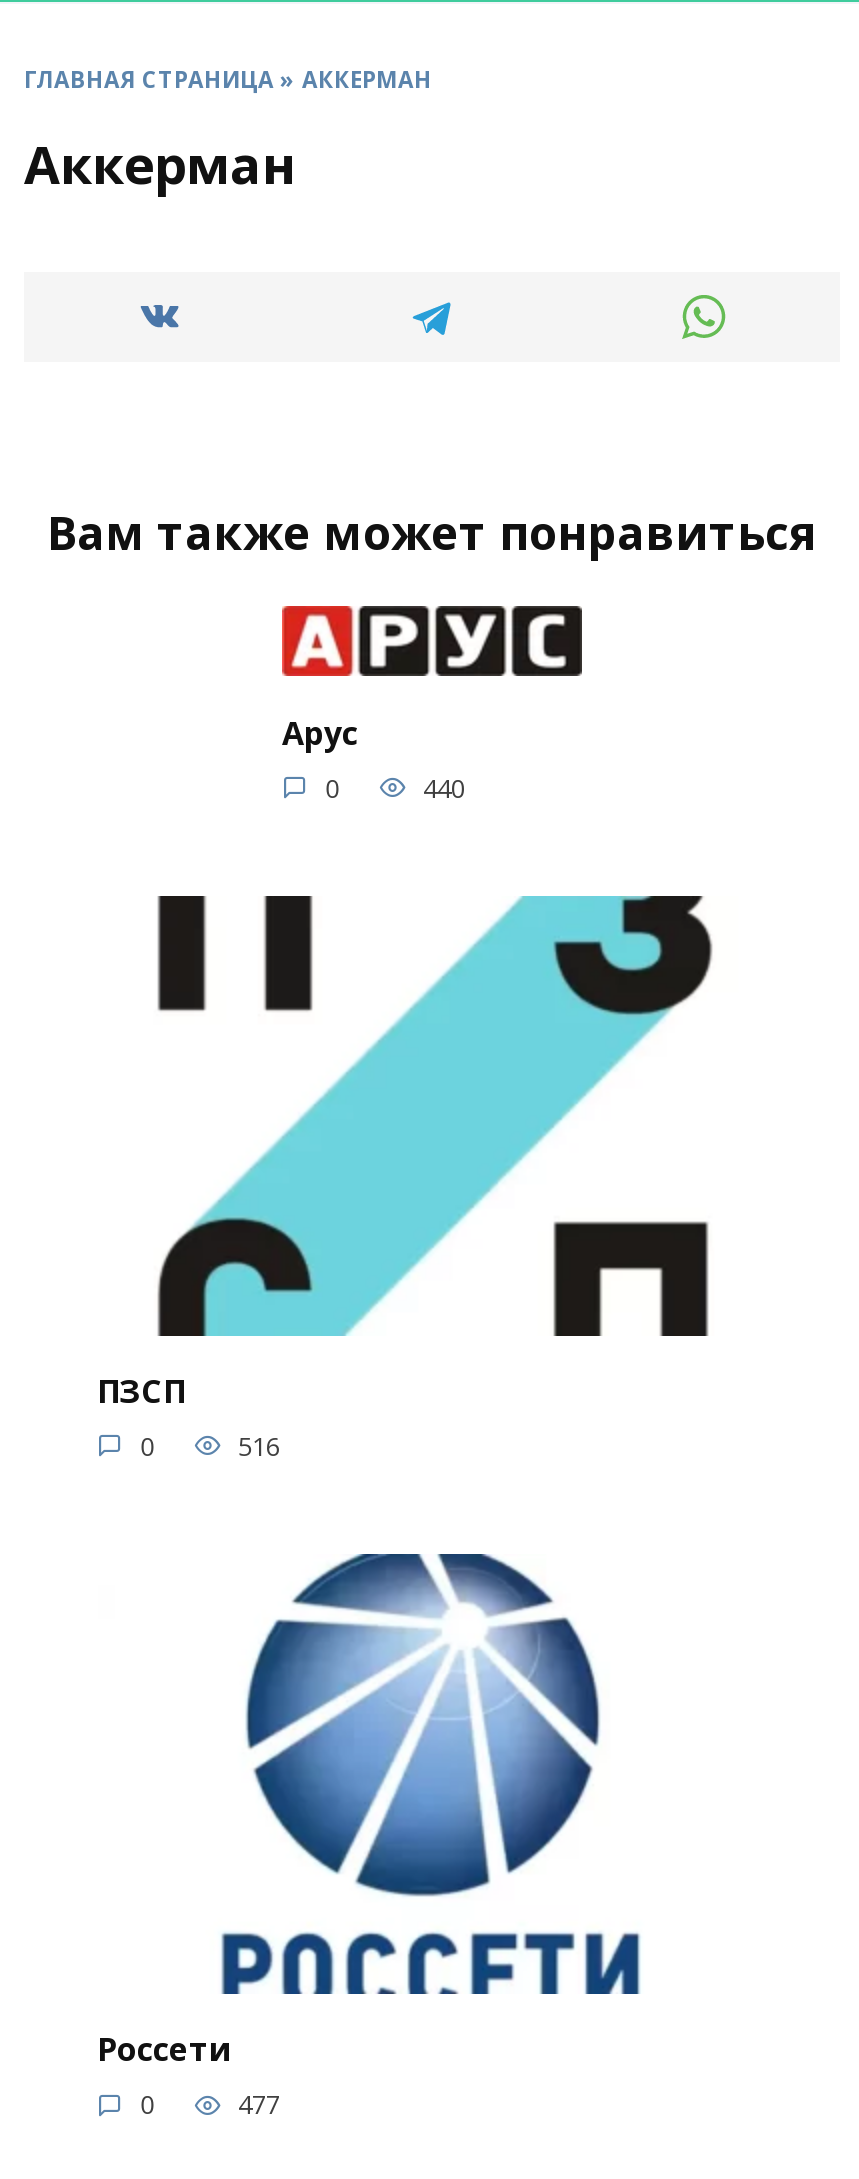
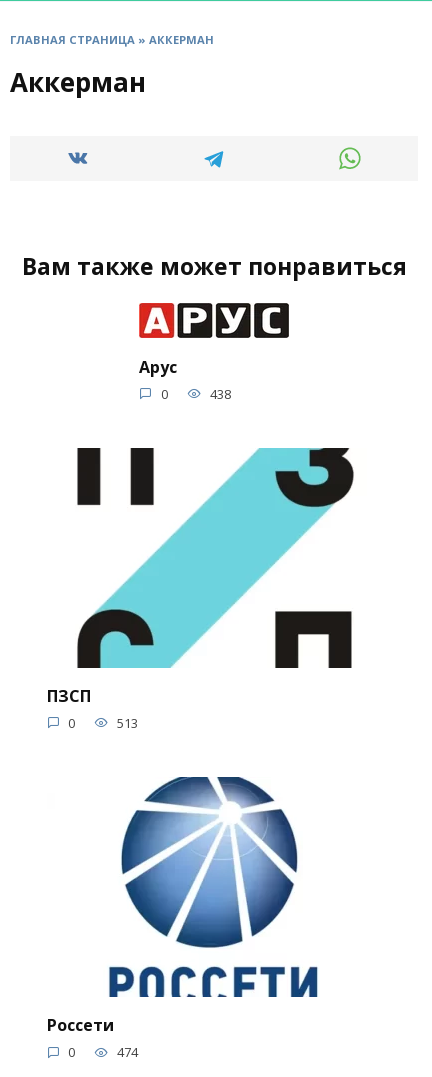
[423,770,465,806] 440 -> [209,385,230,403] 438
[238,1428,280,1464] 516 -> [117,714,138,732] 513
[238,2086,280,2122] 477 -> [117,1043,138,1061] 474

